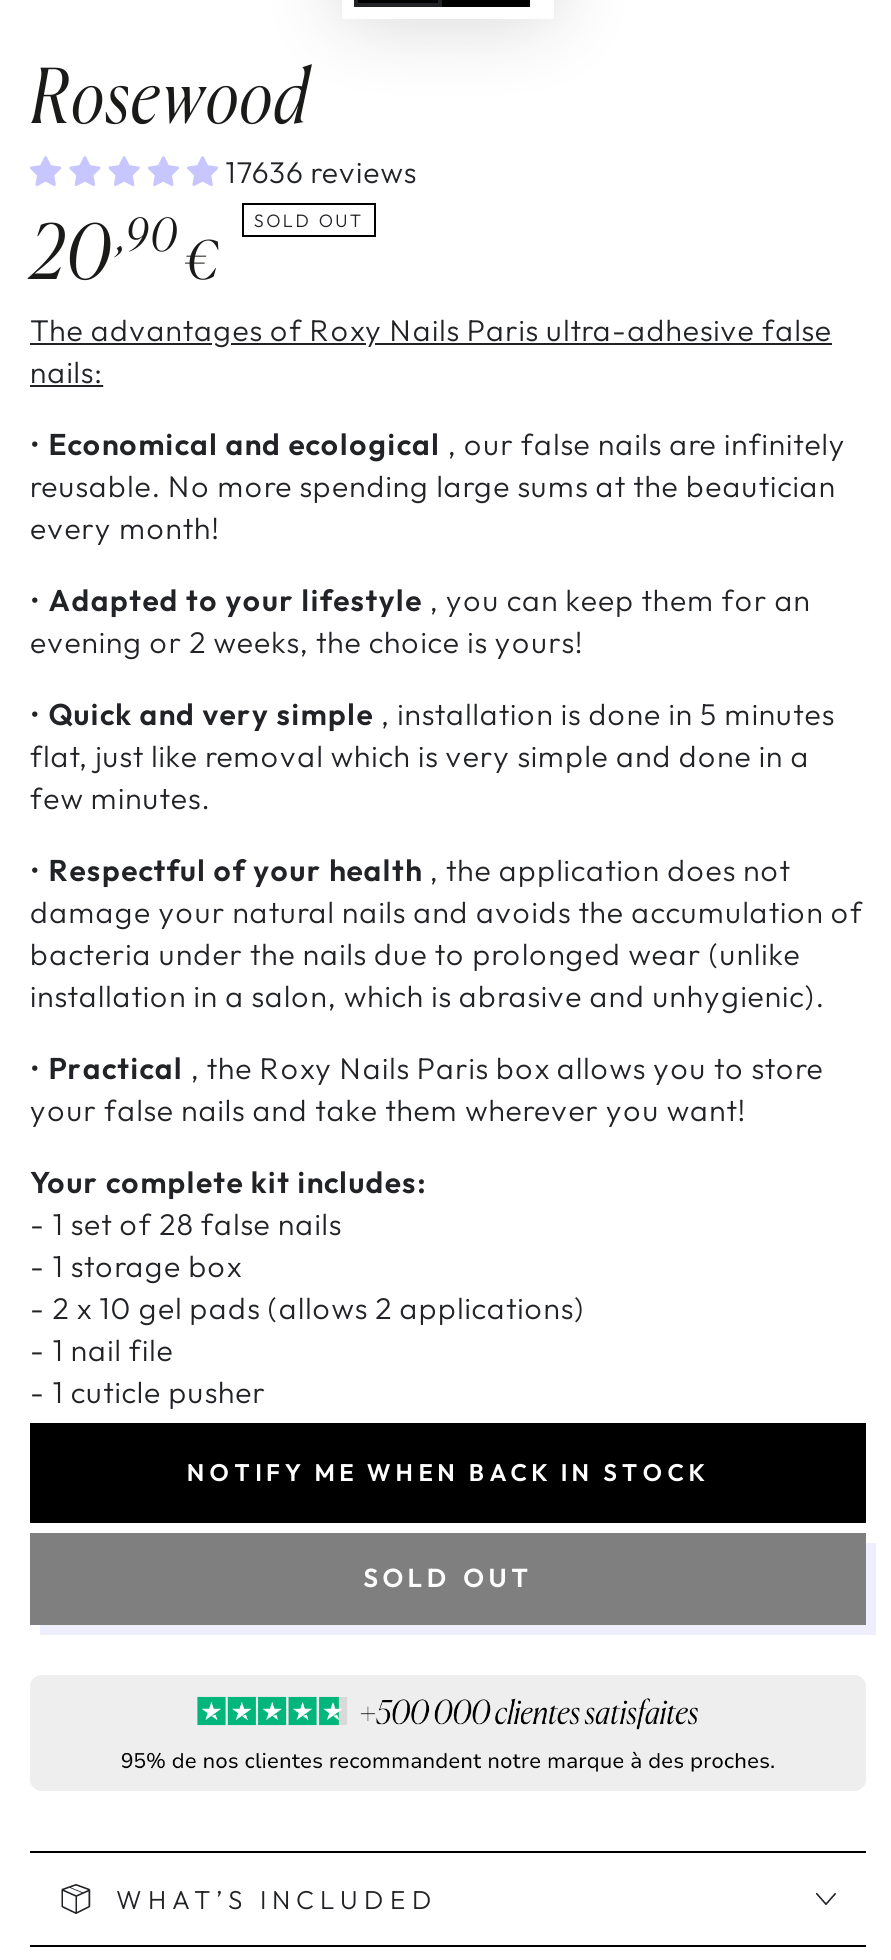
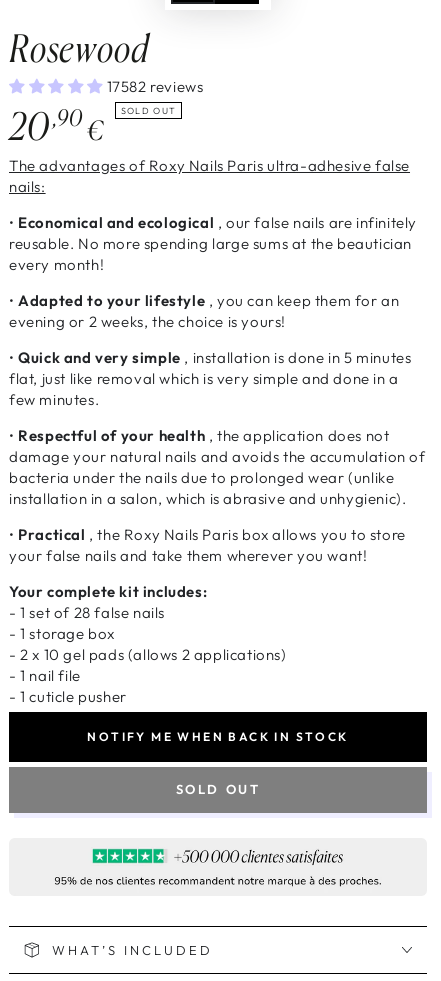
[225,153,417,191] 17636 reviews -> [107,77,203,96] 17582 reviews

